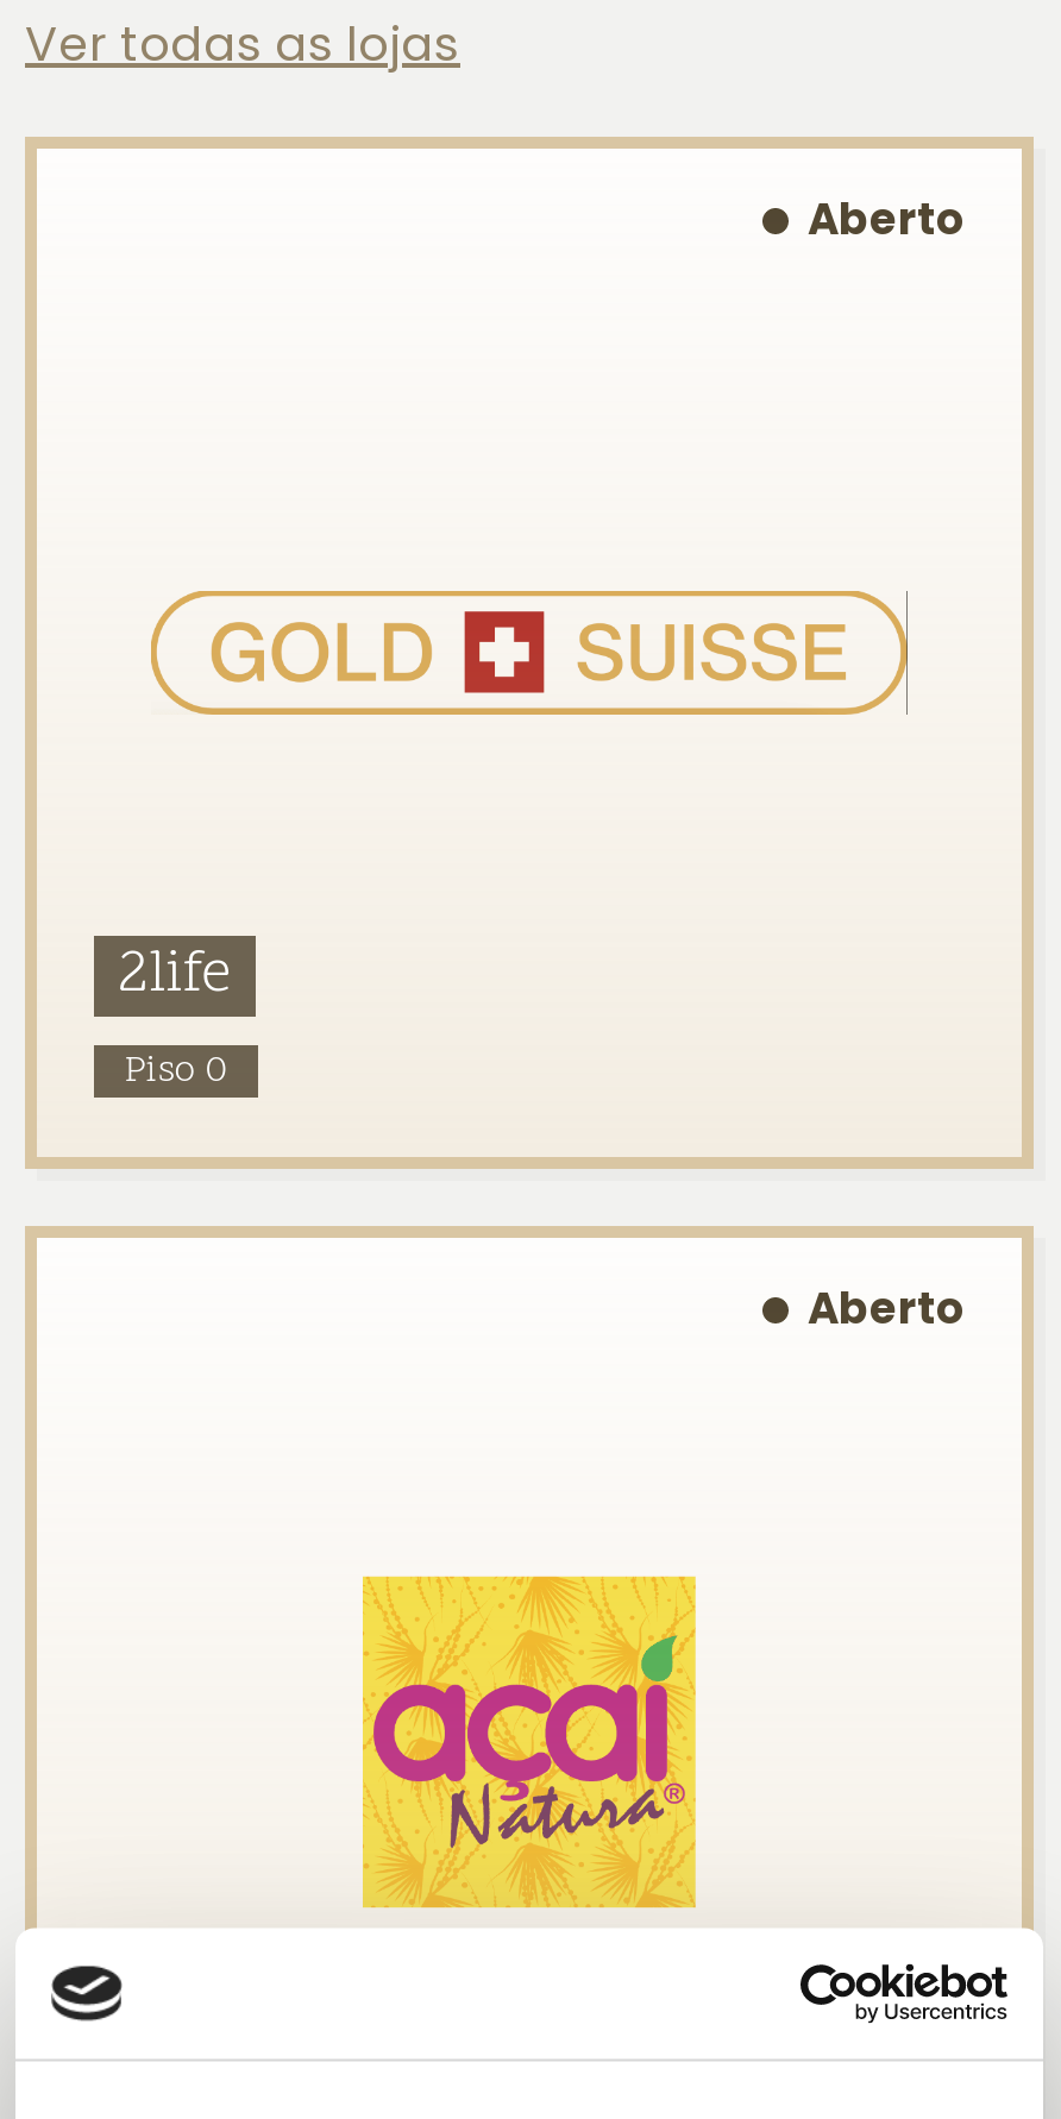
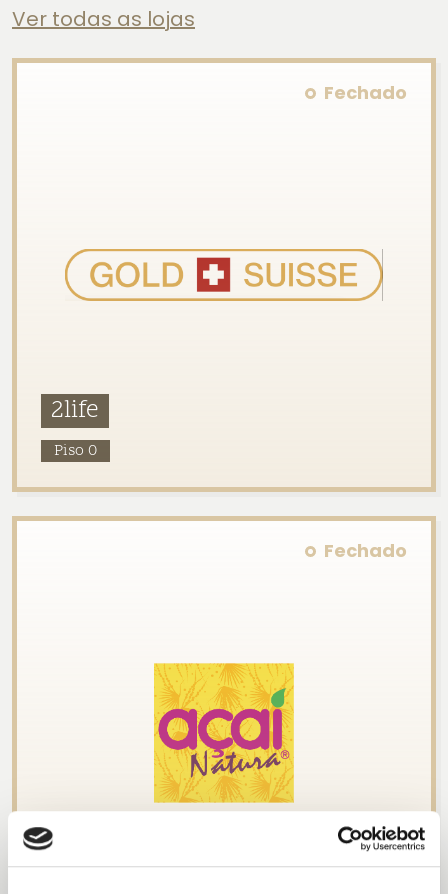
[808,189,965,249] Aberto -> [324,80,407,105] Fechado
[808,1278,965,1338] Aberto -> [324,538,407,563] Fechado

